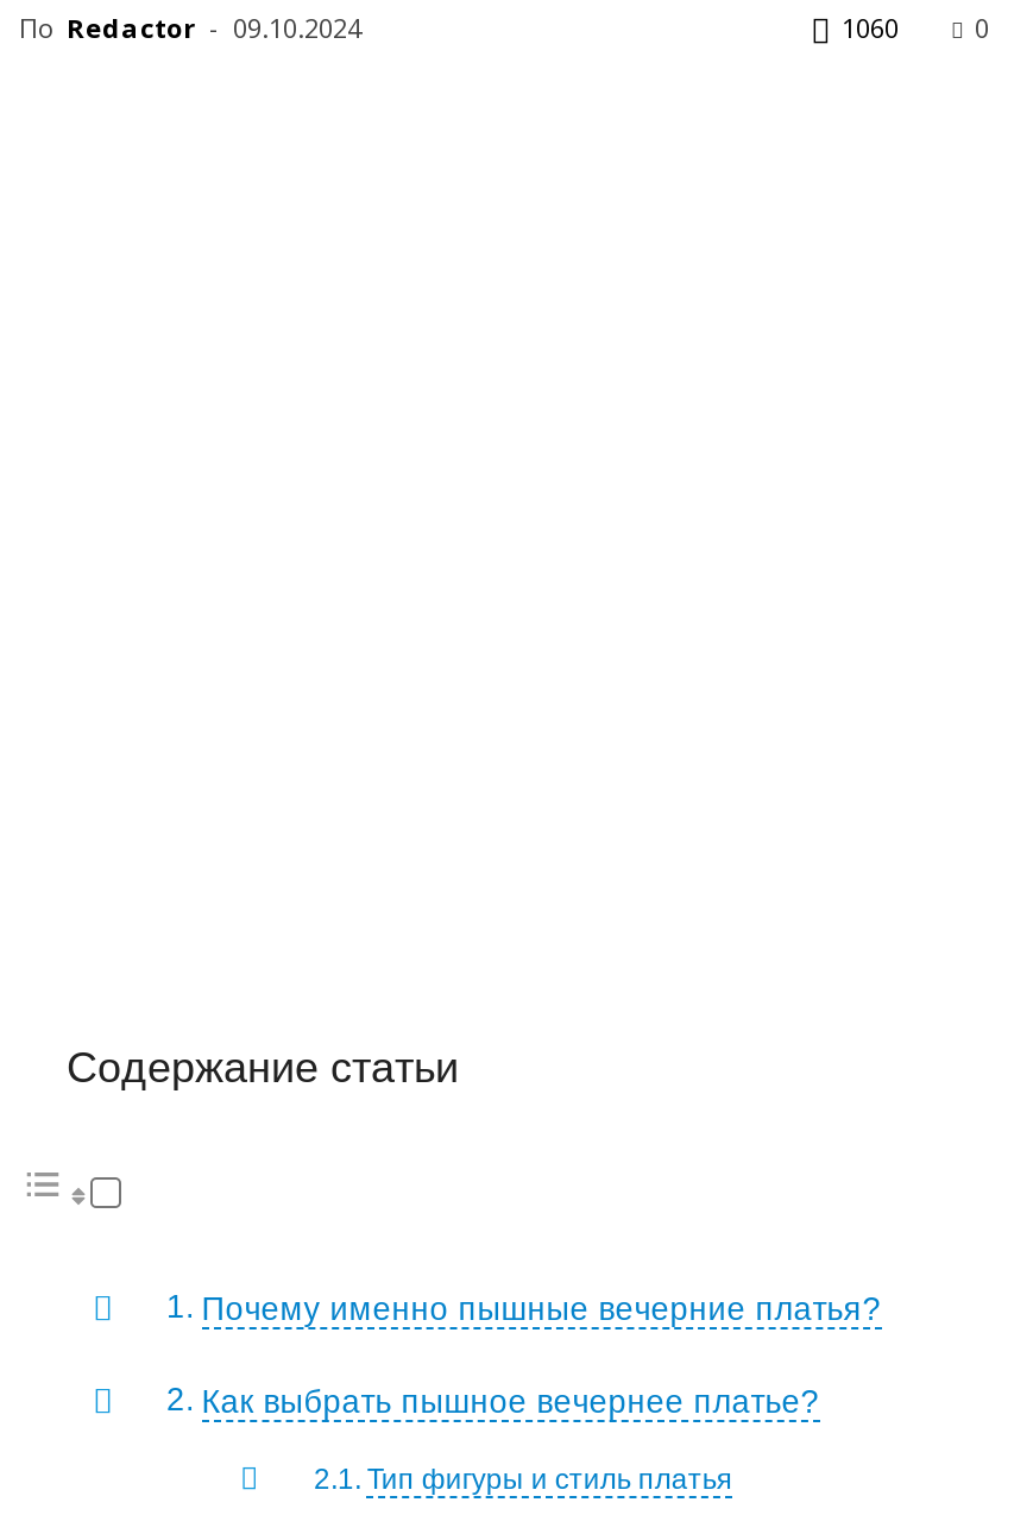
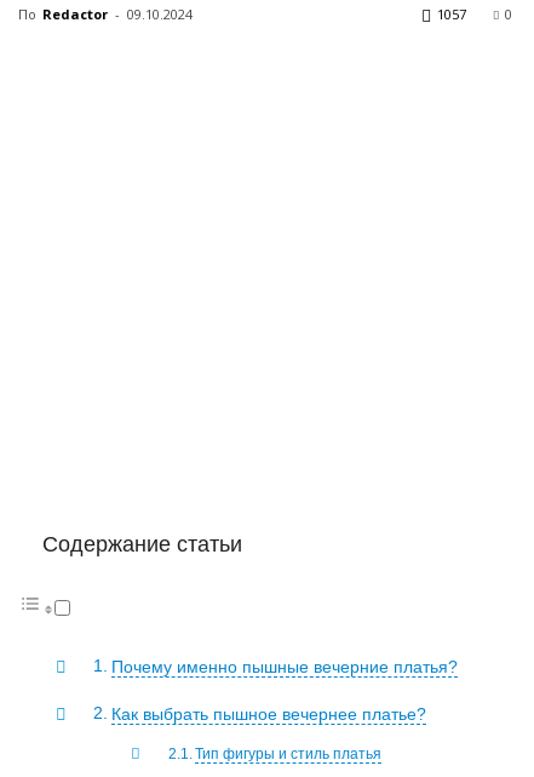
[842,10,899,45] 1060 -> [437,5,466,23] 1057

